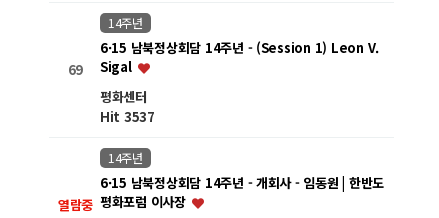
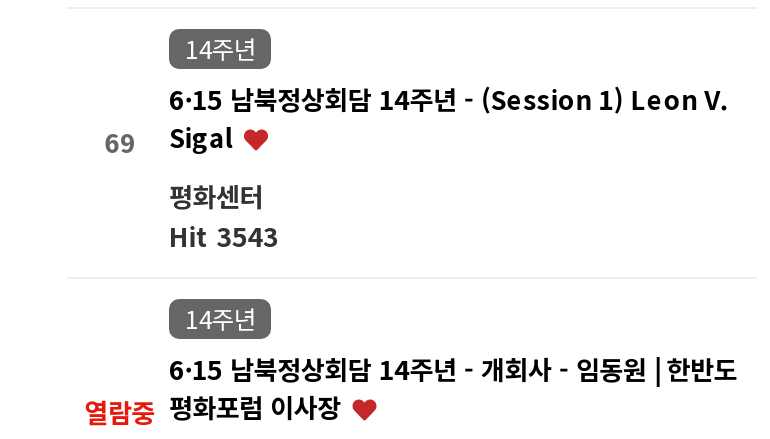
[100,107,196,126] Hit 3537 -> [169,217,361,255] Hit 3543

